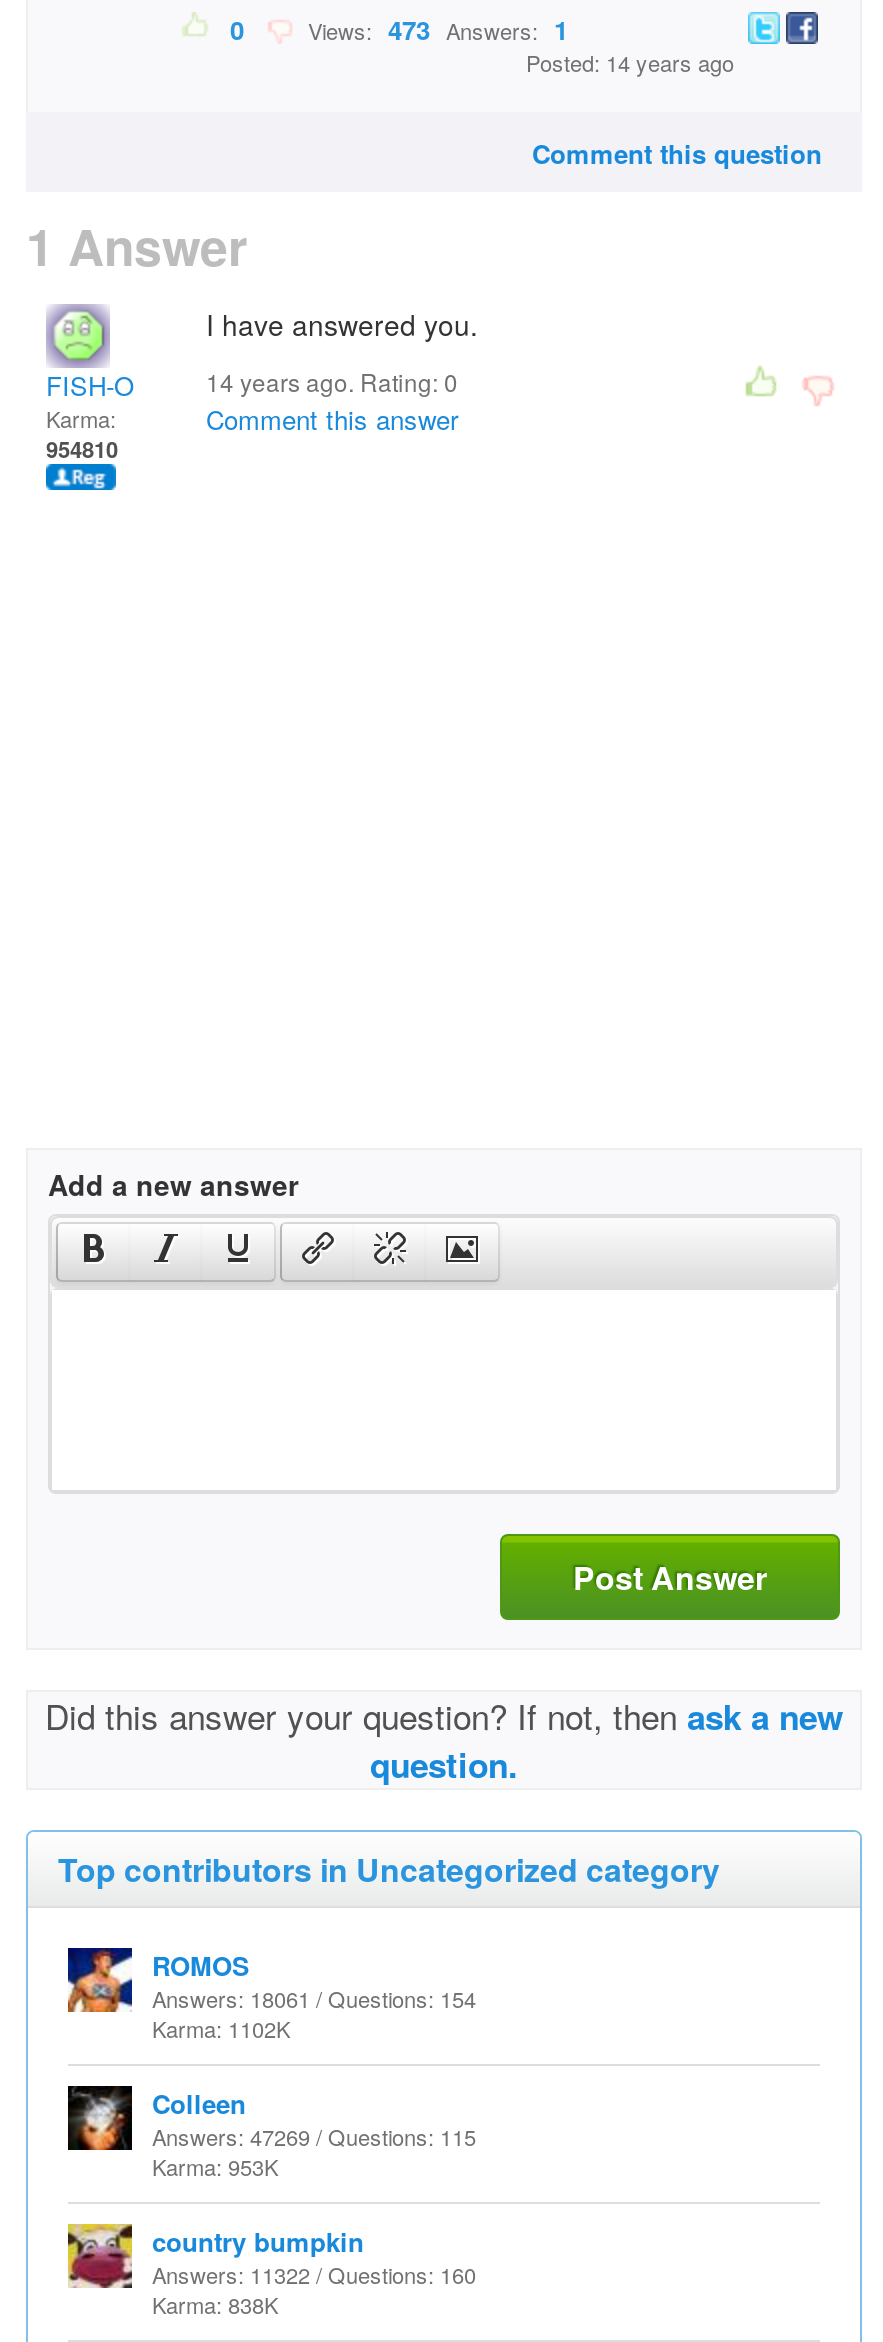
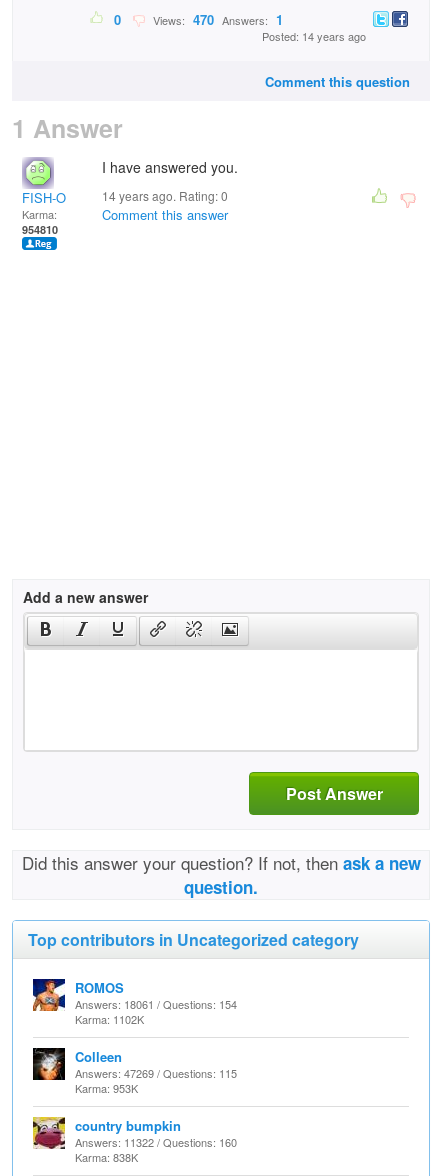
[296,10,568,48] Views: 473 Answers: 1 -> [147,10,283,29] Views: 470 Answers: 1

